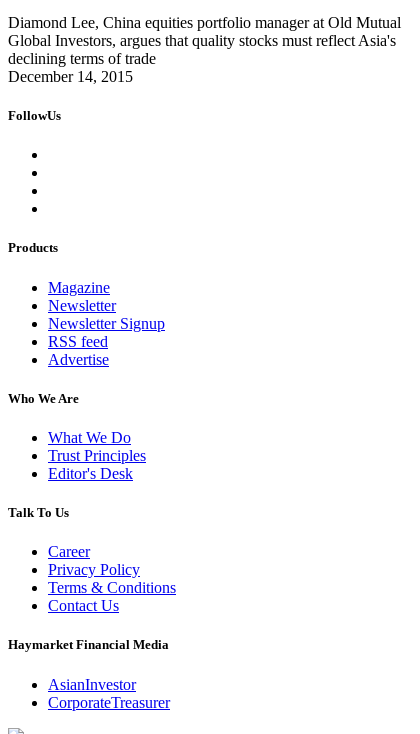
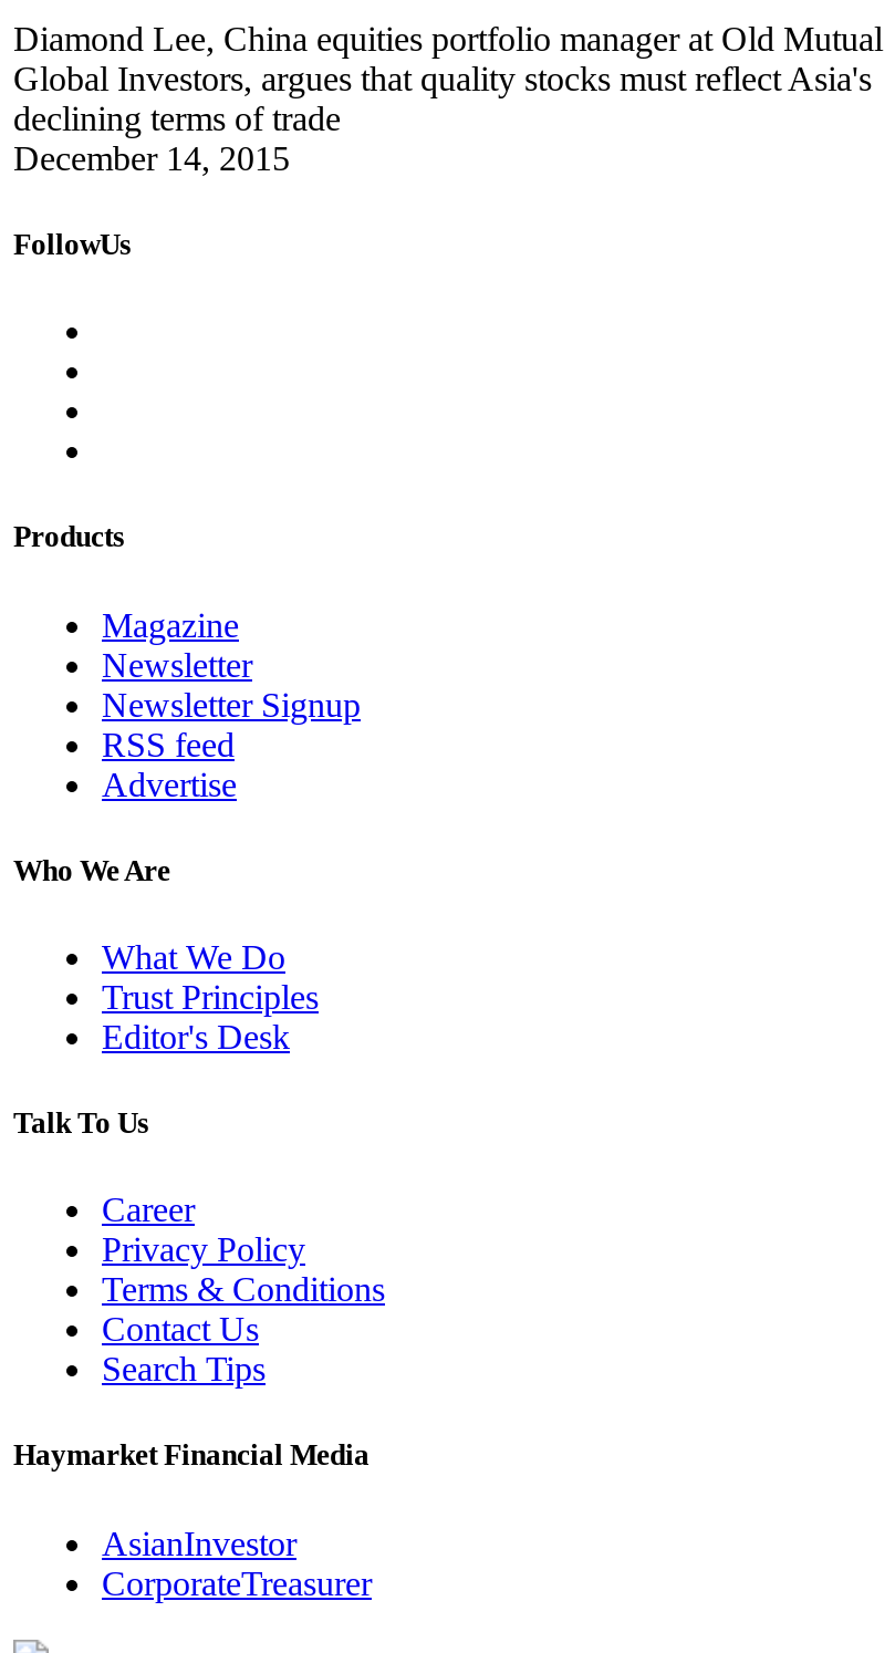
none -> [102,1350,266,1388] Search Tips

